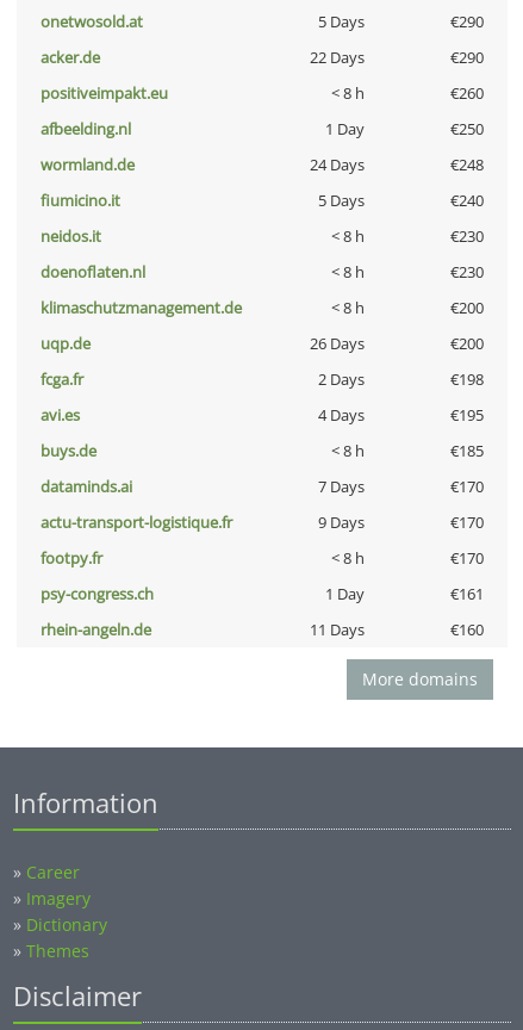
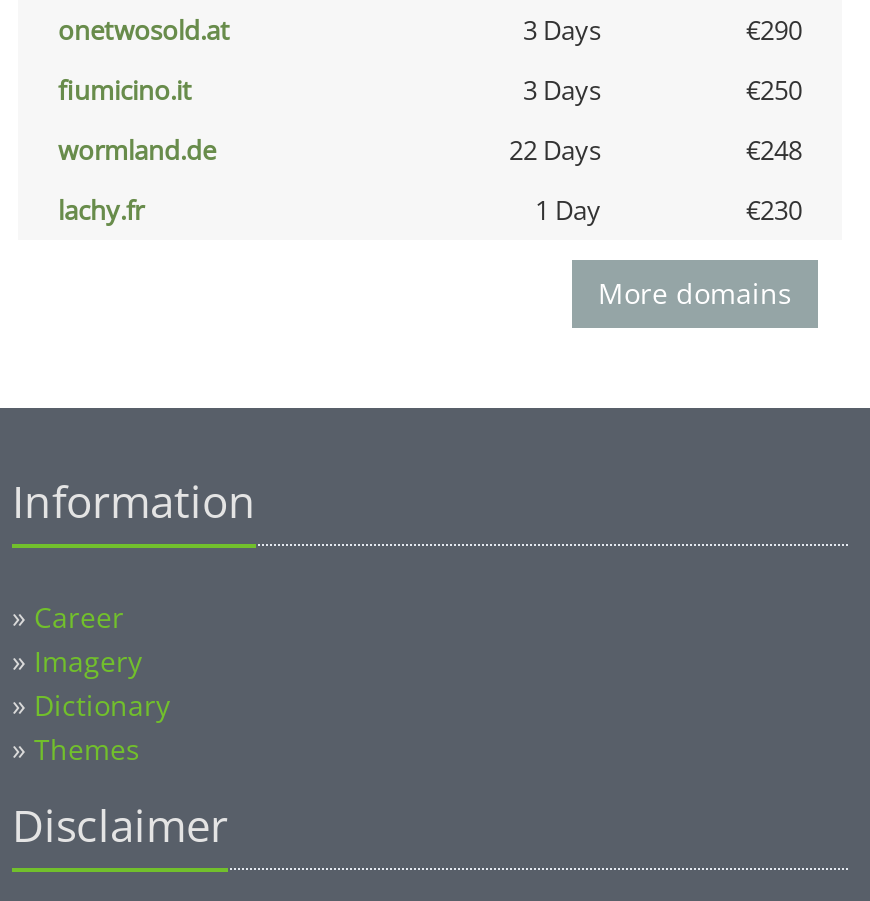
[317,11,364,32] 5 Days -> [523,12,601,48] 3 Days
[41,46,484,139] acker.de | 22 Days | €290 | positiveimpakt.eu | < 8 h | €260 | afbeelding.nl | 1 Day -> [58,72,601,108] fiumicino.it | 3 Days
[309,154,364,175] 24 Days -> [509,132,601,168] 22 Days
[41,190,484,247] fiumicino.it | 5 Days | €240 | neidos.it | < 8 h -> [58,192,601,228] lachy.fr | 1 Day
[41,261,484,640] doenoflaten.nl | < 8 h | €230 | klimaschutzmanagement.de | < 8 h | €200 | uqp.de | 26 Days | €200 | fcga.fr | 2 Days | €198 | avi.es | 4 Days | €195 | buys.de | < 8 h | €185 | dataminds.ai | 7 Days | €170 | actu-transport-logistique.fr | 9 Days | €170 | footpy.fr | < 8 h | €170 | psy-congress.ch | 1 Day | €161 | rhein-angeln.de | 11 Days | €160 -> none

